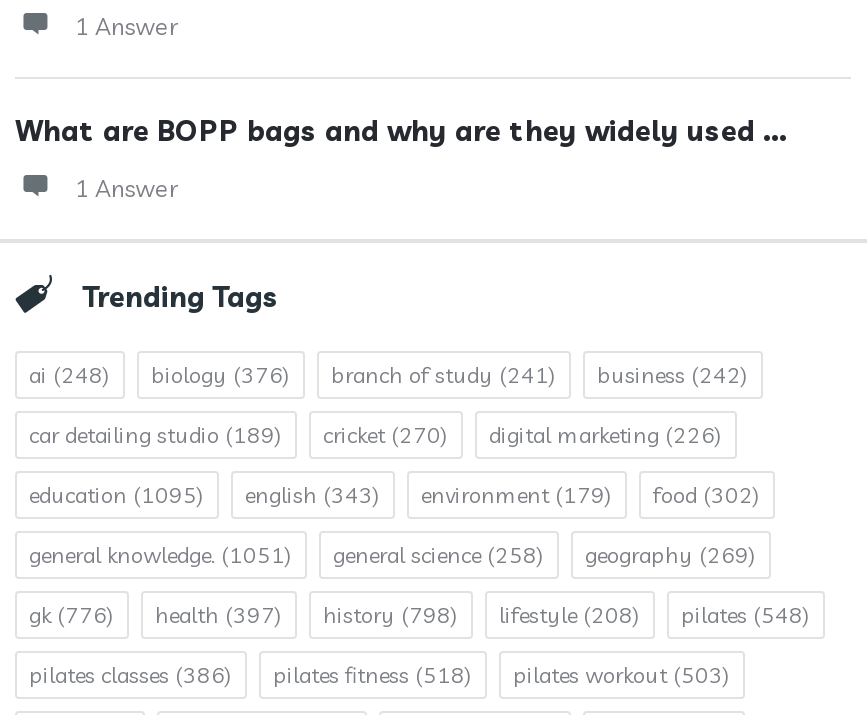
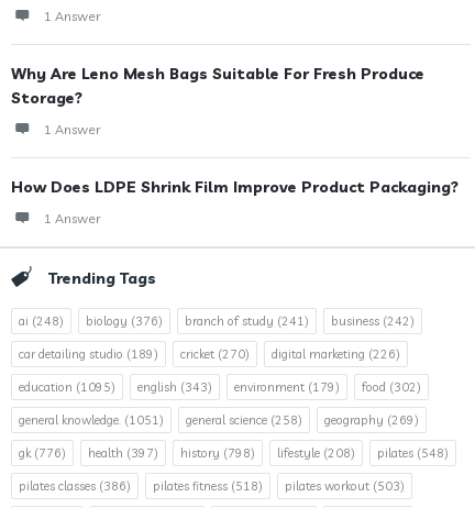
[15,113,787,149] What are BOPP bags and why are they widely used ... -> [11,64,459,197] Why Are Leno Mesh Bags Suitable For Fresh Produce | Storage? | 1 Answer | How Does LDPE Shrink Film Improve Product Packaging?

